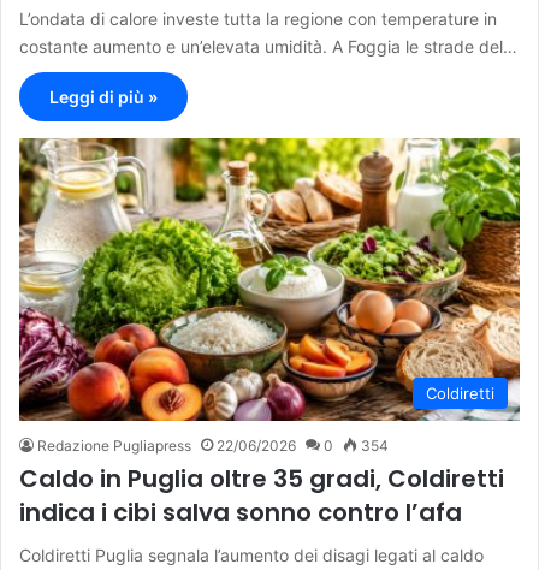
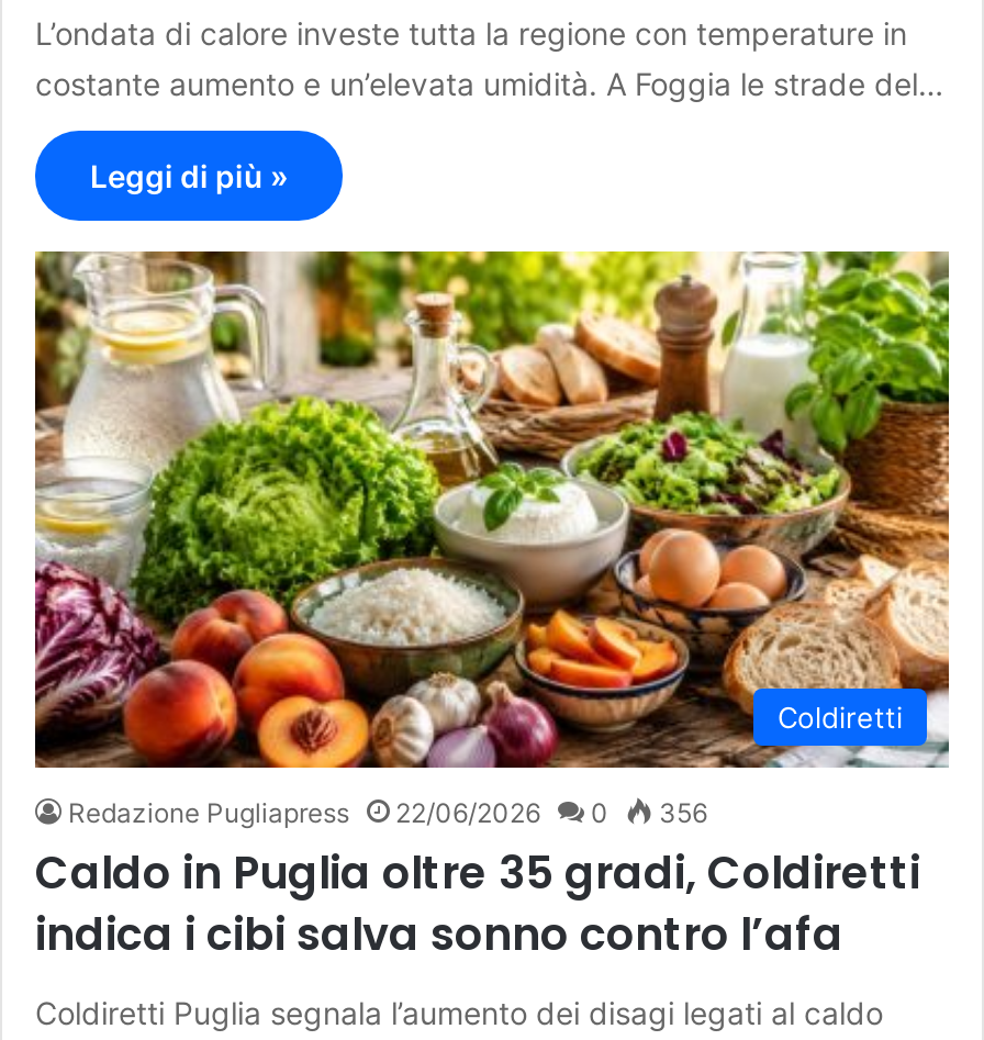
[37,437,389,455] Redazione Pugliapress 22/06/2026 0 354 -> [68,796,707,829] Redazione Pugliapress 22/06/2026 0 356

